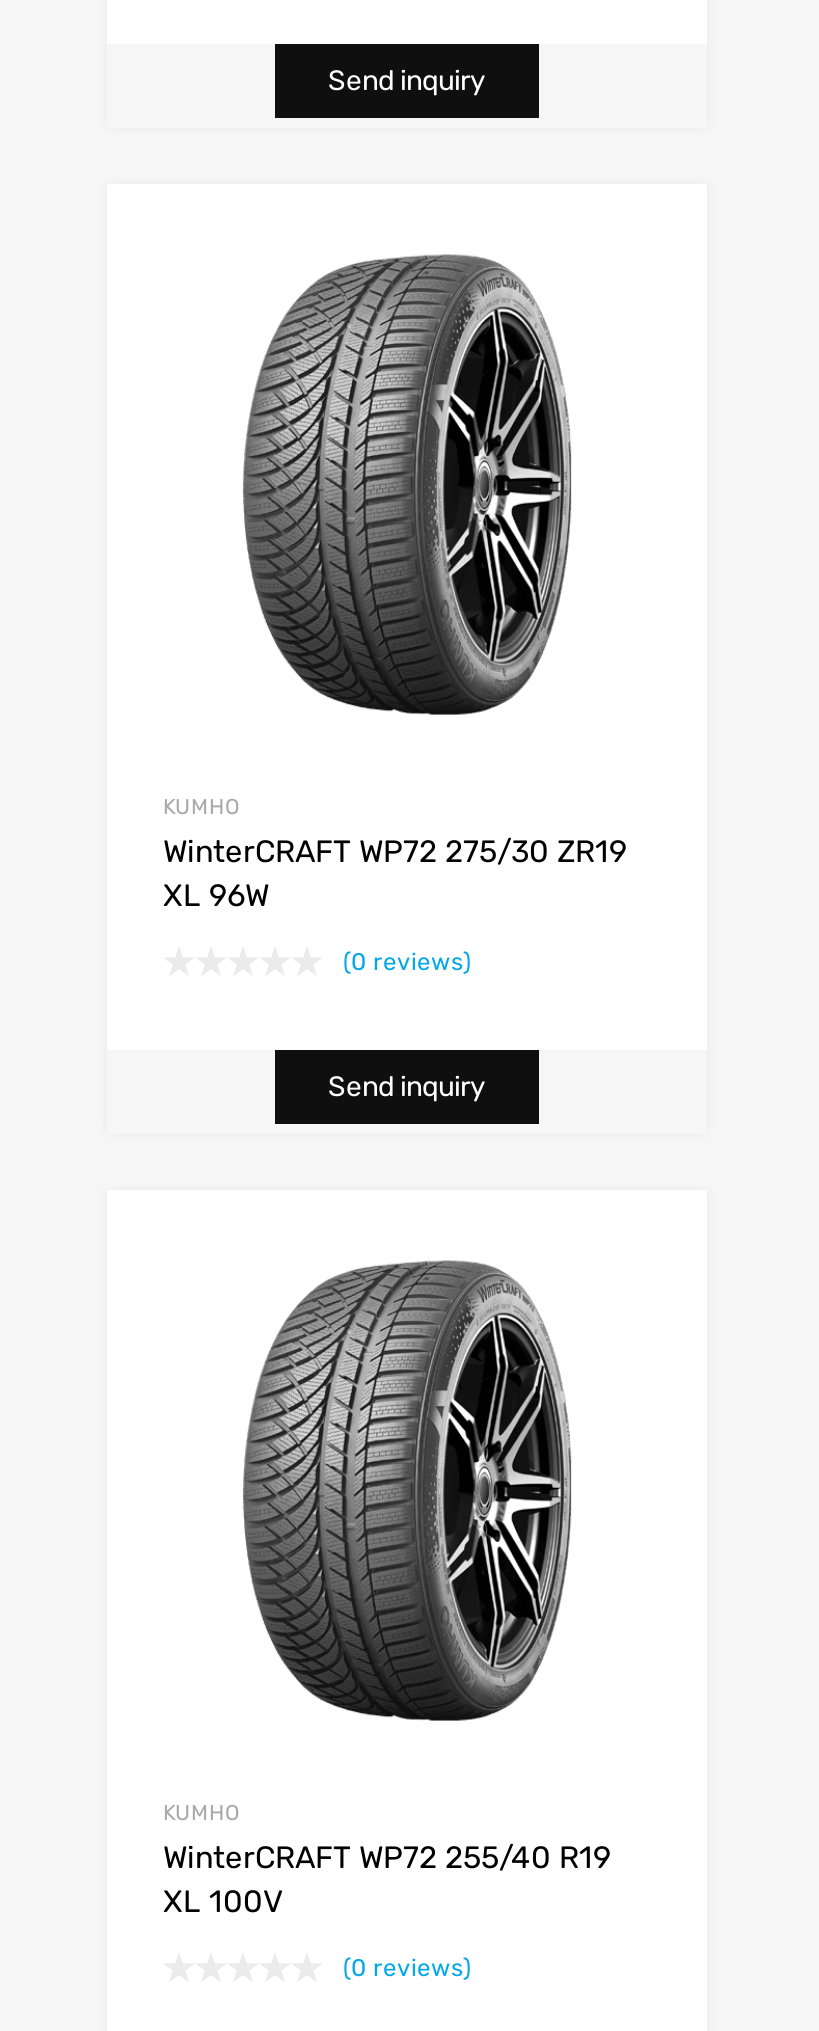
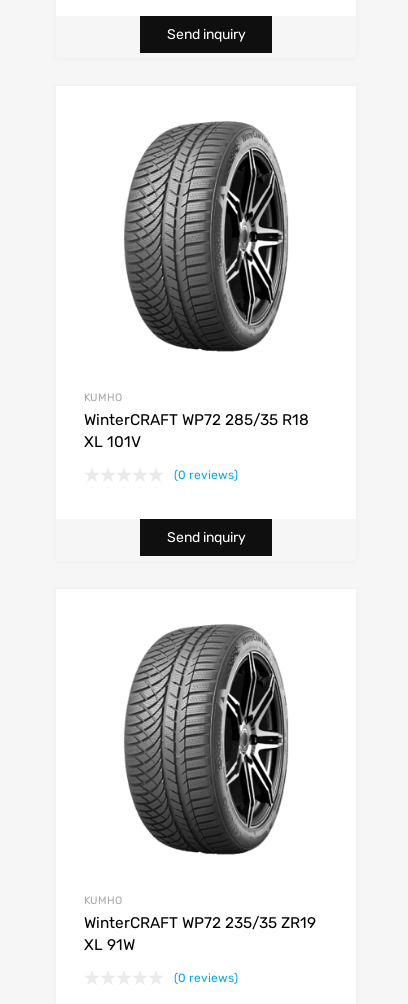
[163,834,627,870] WinterCRAFT WP72 275/30 ZR19 -> [84,411,309,429] WinterCRAFT WP72 285/35 R18
[163,878,269,914] XL 96W -> [84,433,141,451] XL 101V
[163,1840,611,1876] WinterCRAFT WP72 255/40 R19 -> [84,914,316,932] WinterCRAFT WP72 235/35 ZR19
[163,1884,283,1920] XL 100V -> [84,936,135,954] XL 91W

